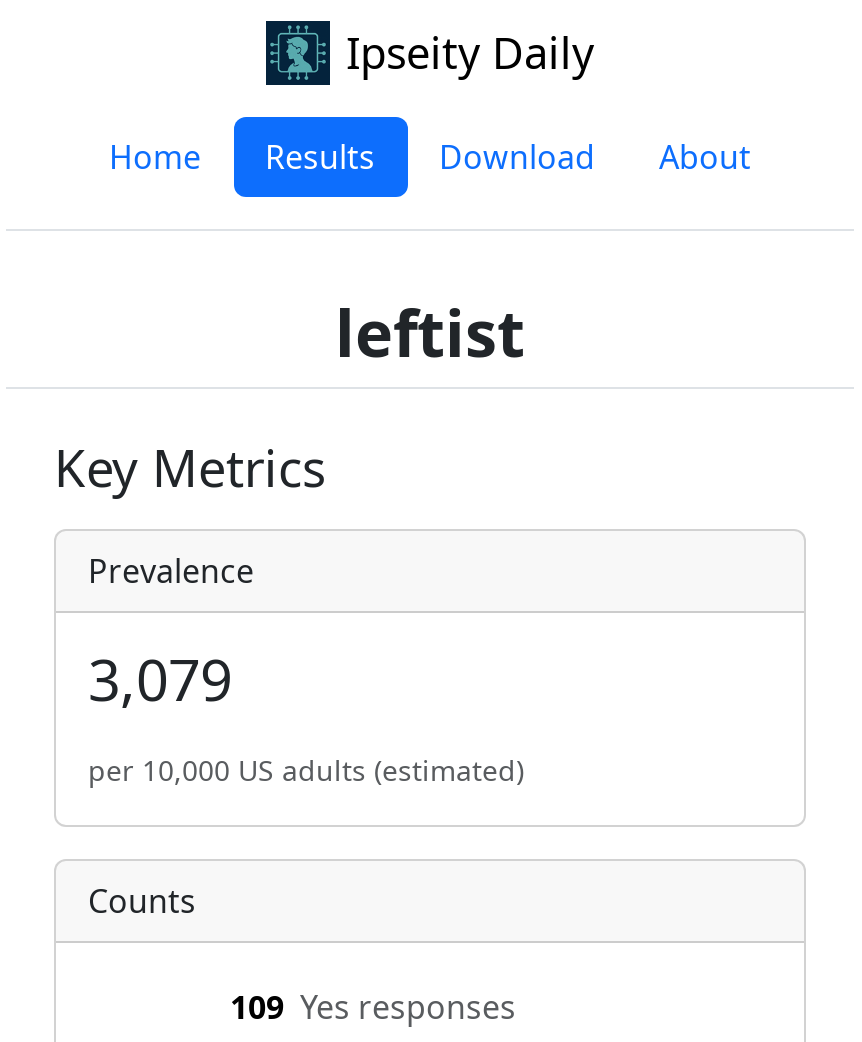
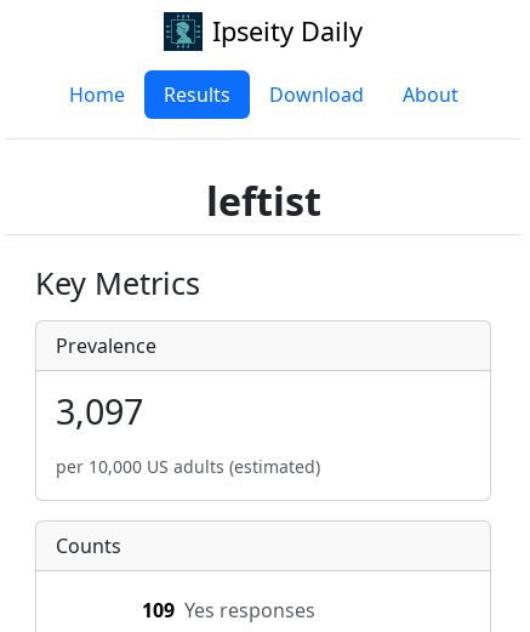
[88,639,232,717] 3,079 -> [56,387,143,434] 3,097

